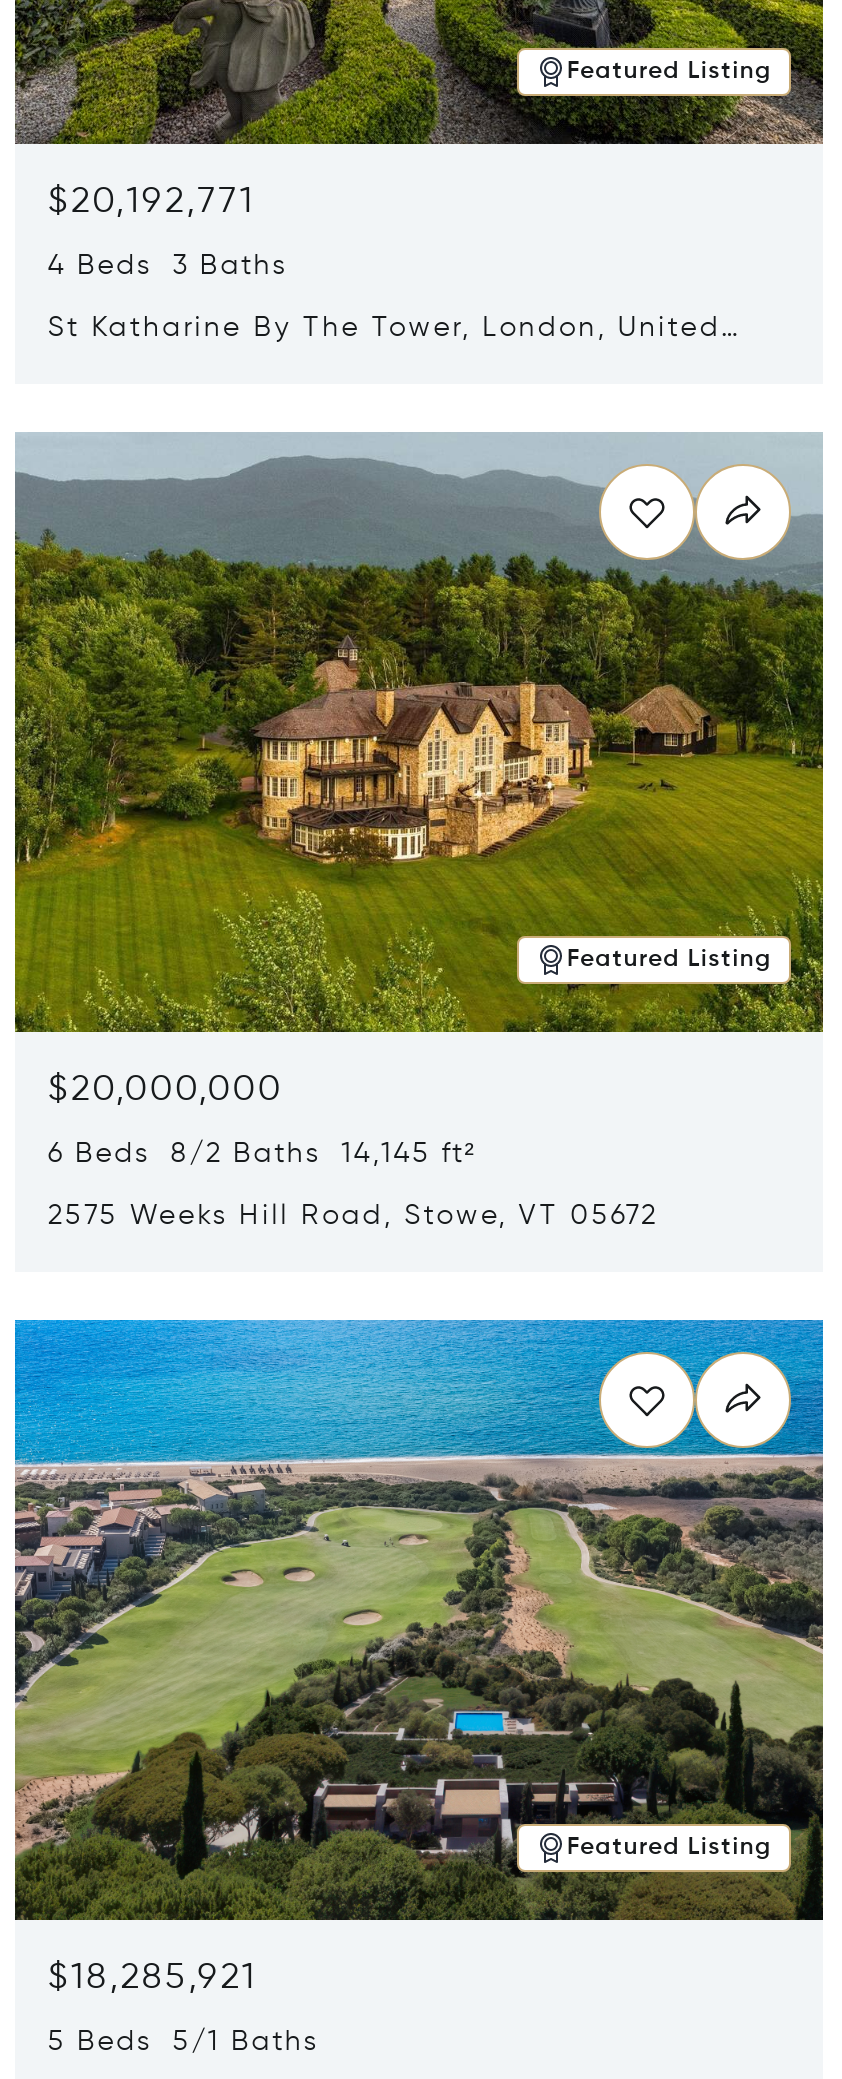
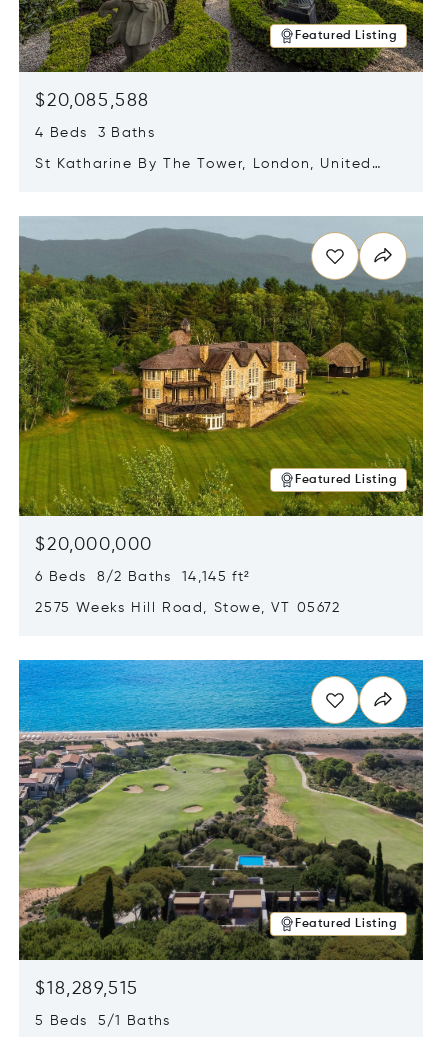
[48,184,255,220] $20,192,771 -> [35,92,150,110] $20,085,588
[48,1960,257,1996] $18,285,921 -> [35,980,139,998] $18,289,515

